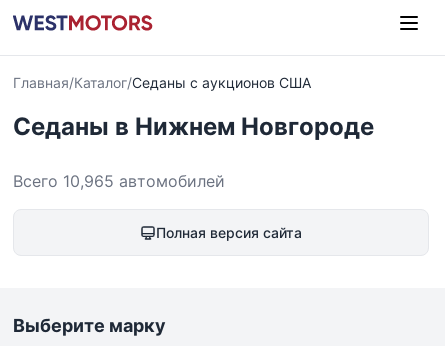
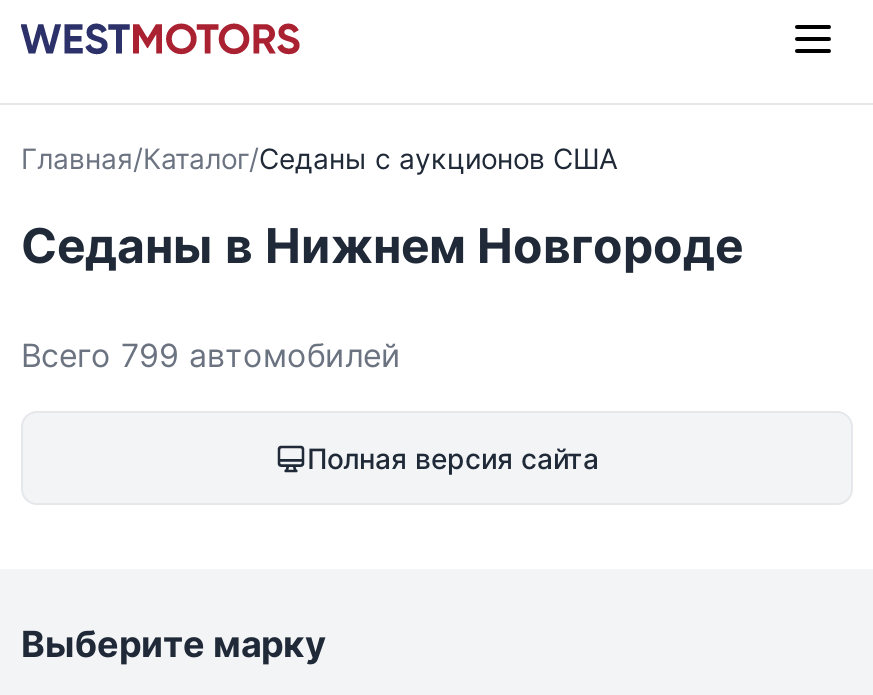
[13,171,225,191] Всего 10,965 автомобилей -> [21,335,401,375] Всего 799 автомобилей

